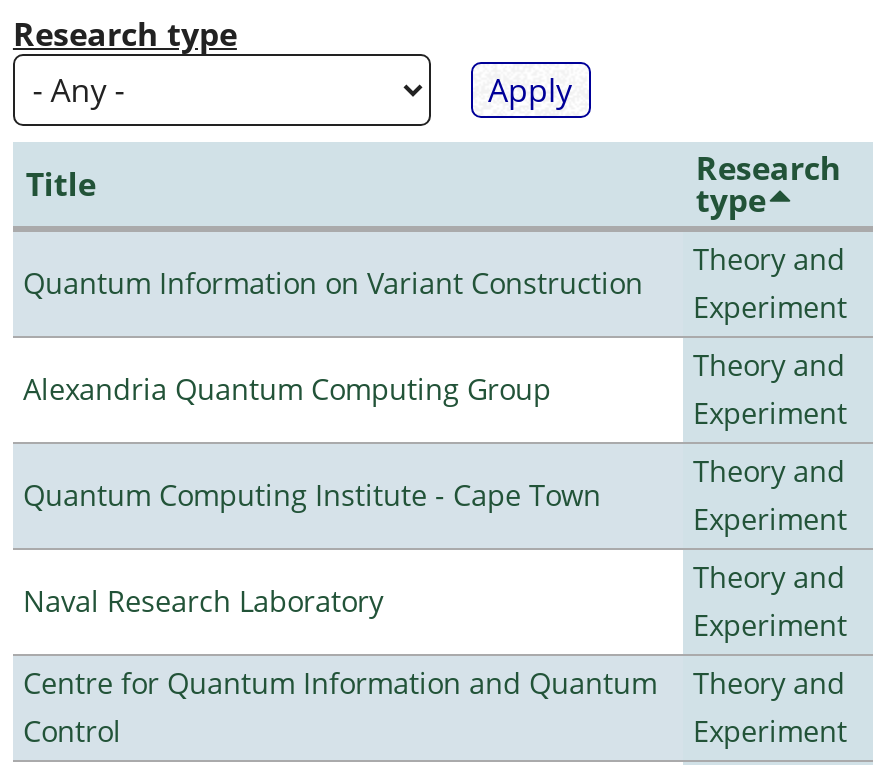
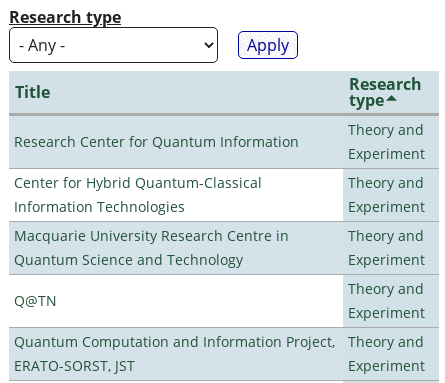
[23,264,643,302] Quantum Information on Variant Construction -> [14,132,299,151] Research Center for Quantum Information
[23,370,551,408] Alexandria Quantum Computing Group -> [14,173,262,216] Center for Hybrid Quantum-Classical | Information Technologies
[23,476,601,514] Quantum Computing Institute - Cape Town -> [14,226,289,269] Macquarie University Research Centre in | Quantum Science and Technology
[23,582,383,620] Naval Research Laboratory -> [14,291,57,310] Q@TN
[23,664,657,750] Centre for Quantum Information and Quantum | Control -> [14,332,335,375] Quantum Computation and Information Project, | ERATO-SORST, JST

